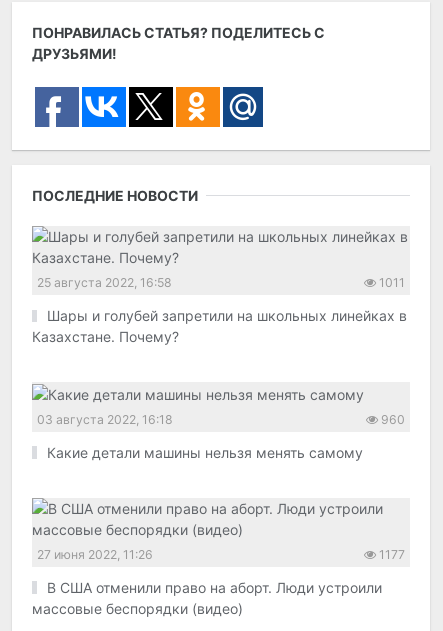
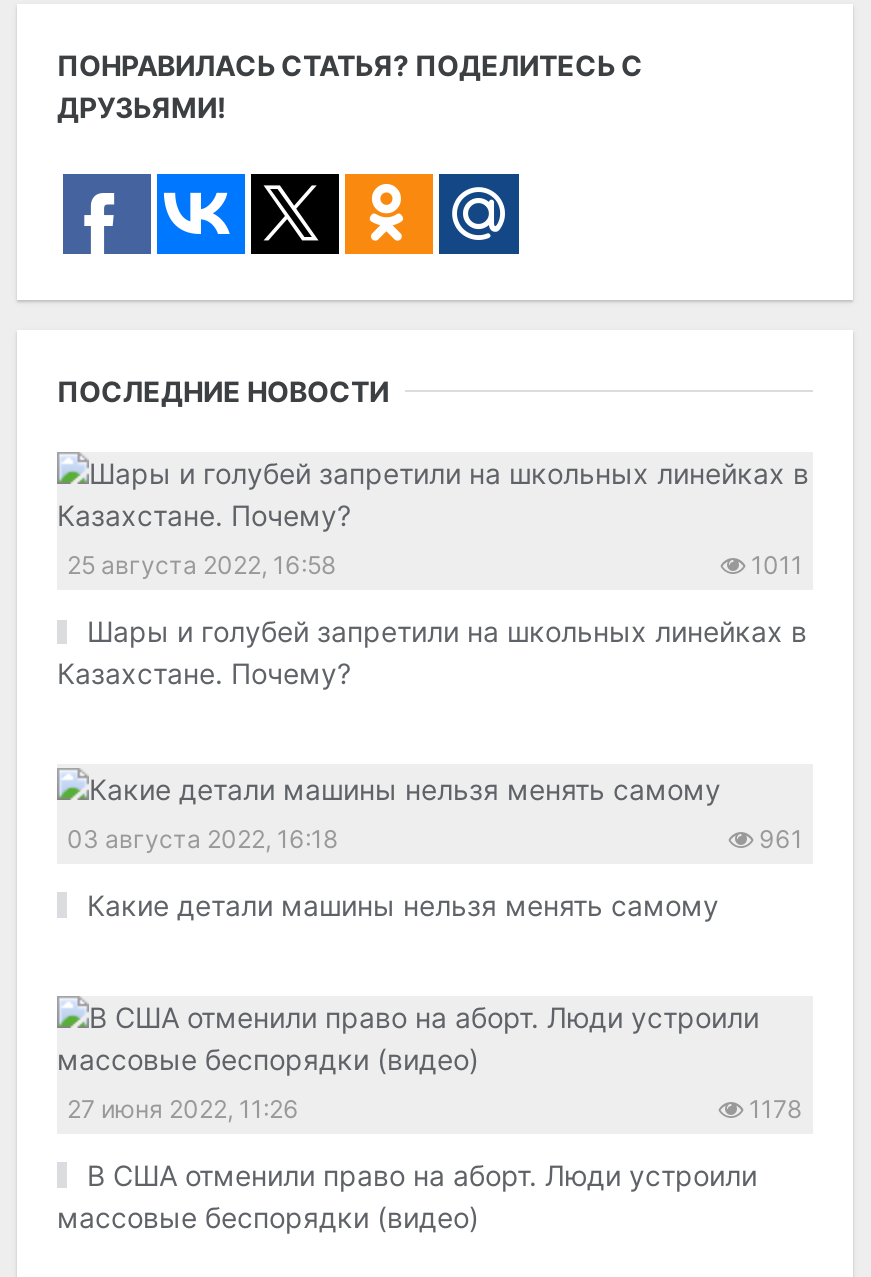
[378,412,405,427] 960 -> [753,824,803,854] 961
[376,547,405,562] 1177 -> [743,1094,803,1124] 1178

